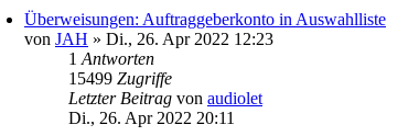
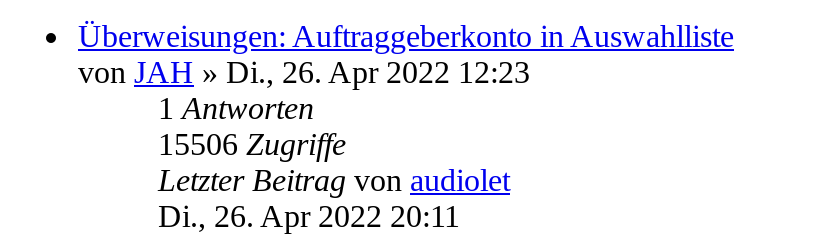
[68,69,172,88] 15499 Zugriffe -> [158,127,346,161] 15506 Zugriffe

